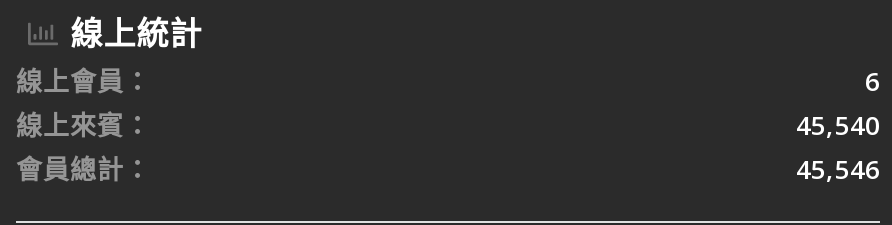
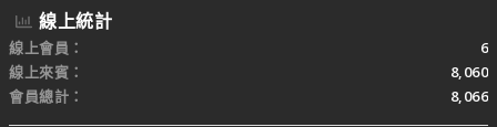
[796,108,880,144] 45,540 -> [450,62,488,82] 8,060
[796,152,880,188] 45,546 -> [450,87,488,106] 8,066

